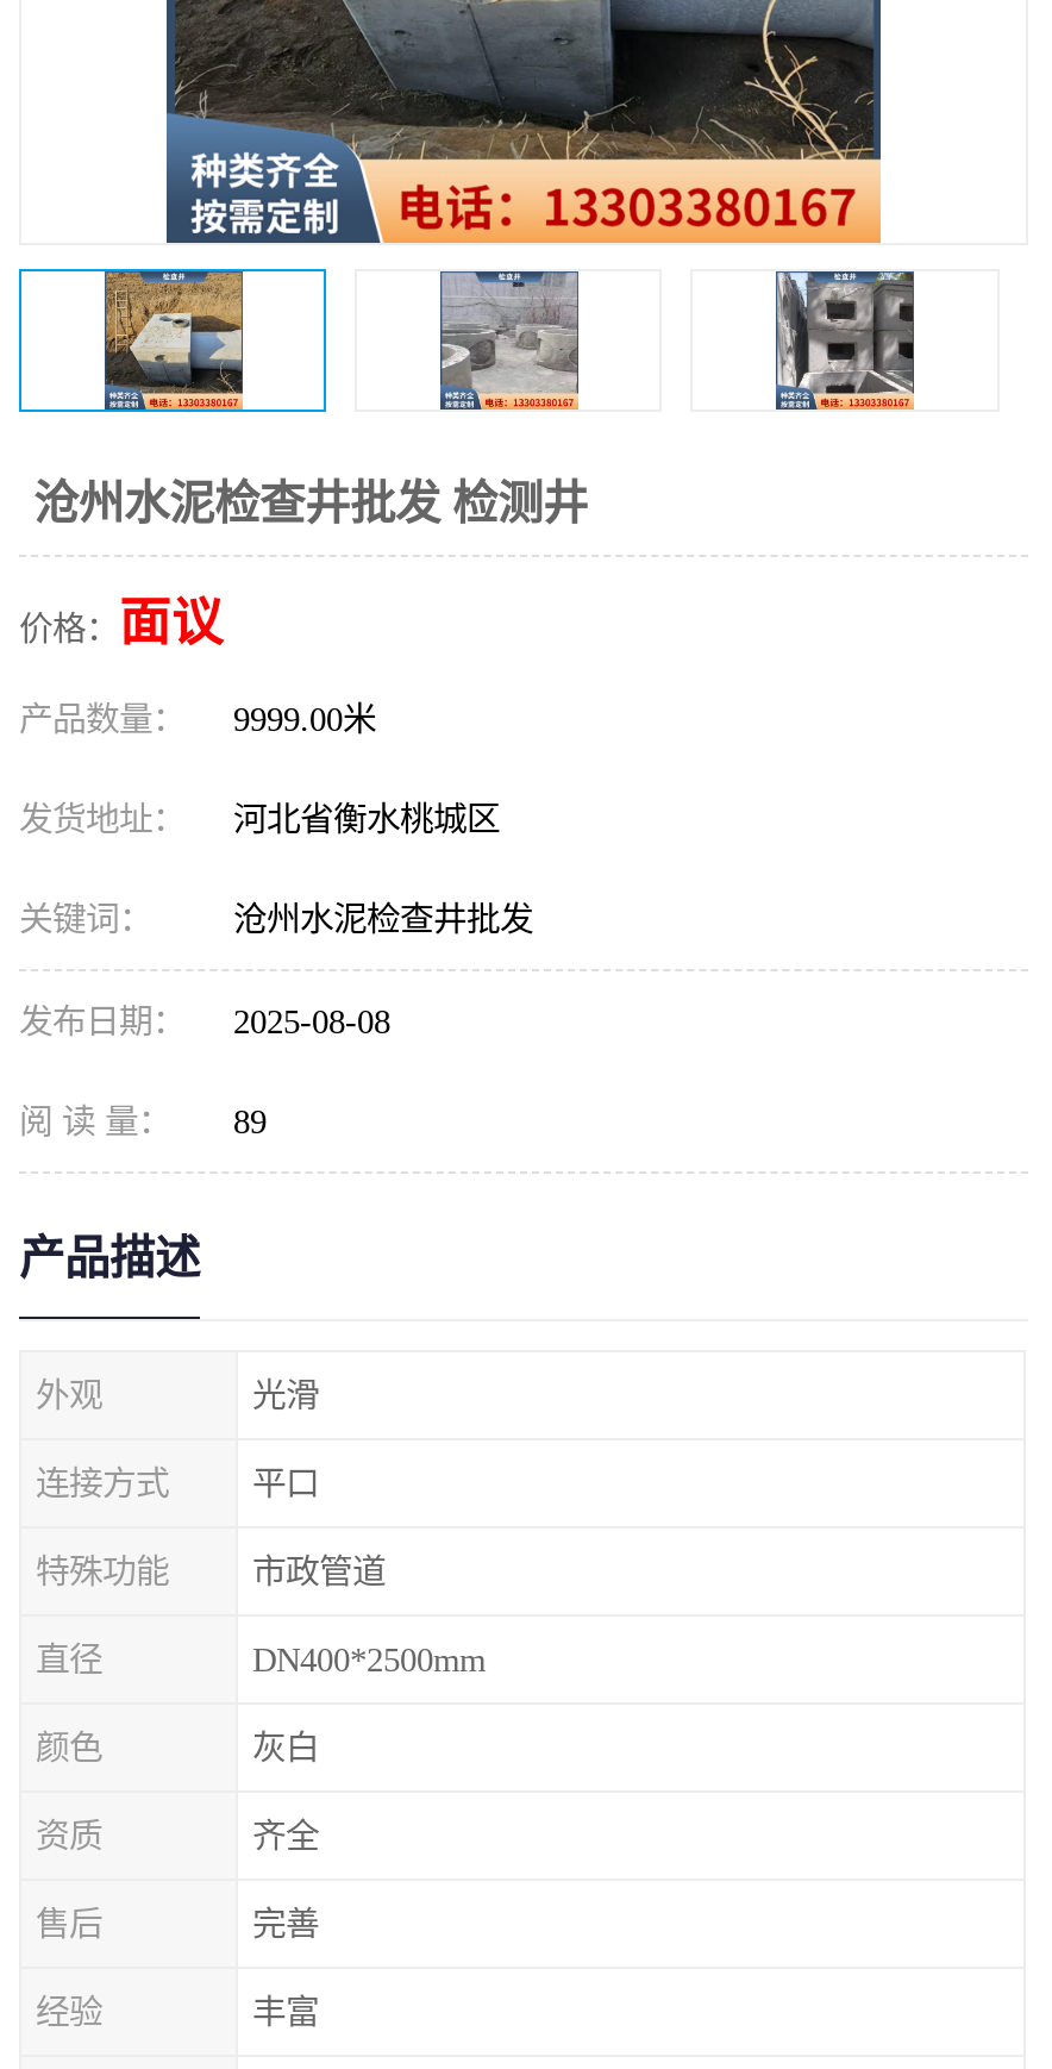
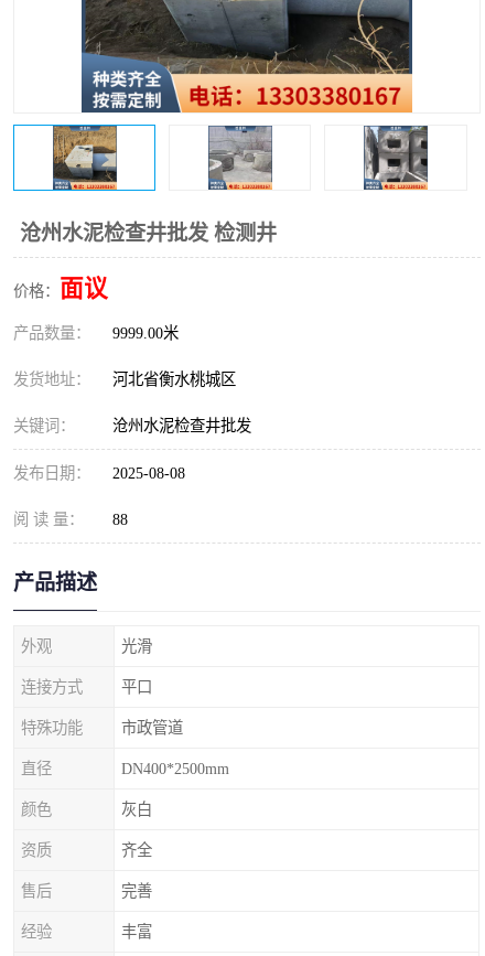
[19,1102,267,1140] 阅 读 量： 89 -> [13,511,128,528] 阅 读 量： 88

